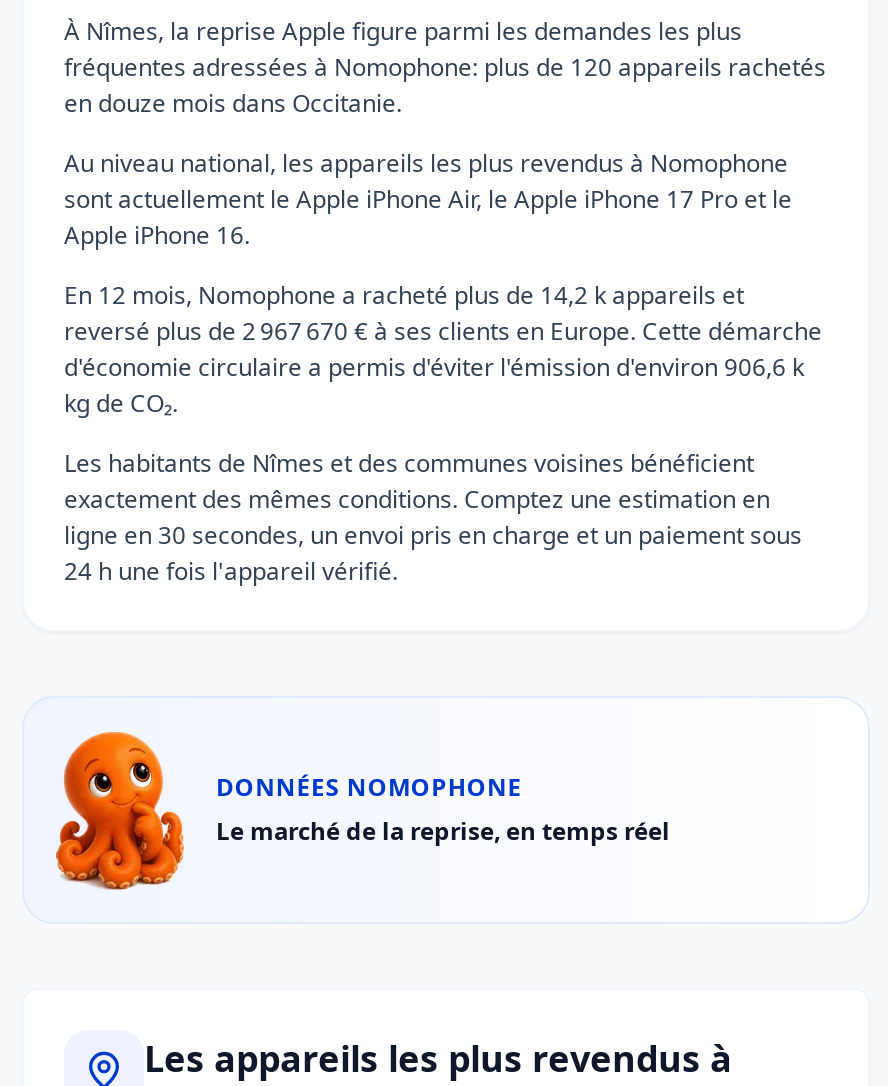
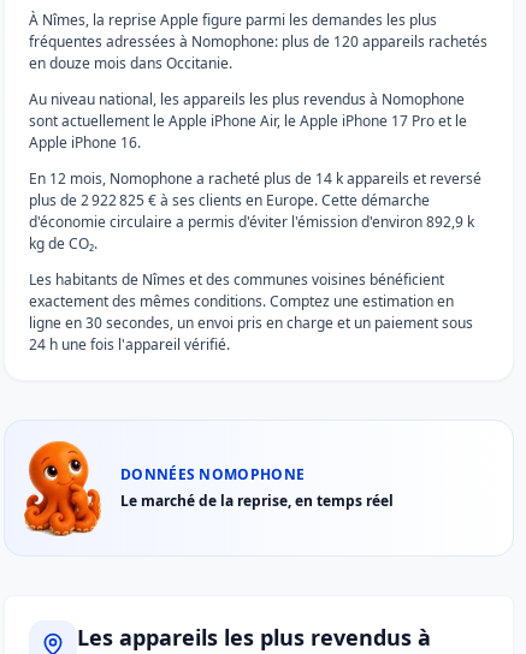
[64,277,822,383] En 12 mois, Nomophone a racheté plus de 14,2 k appareils et | reversé plus de 2 967 670 € à ses clients en Europe. Cette démarche | d'économie circulaire a permis d'éviter l'émission d'environ 906,6 k -> [29,168,481,232] En 12 mois, Nomophone a racheté plus de 14 k appareils et reversé | plus de 2 922 825 € à ses clients en Europe. Cette démarche | d'économie circulaire a permis d'éviter l'émission d'environ 892,9 k

